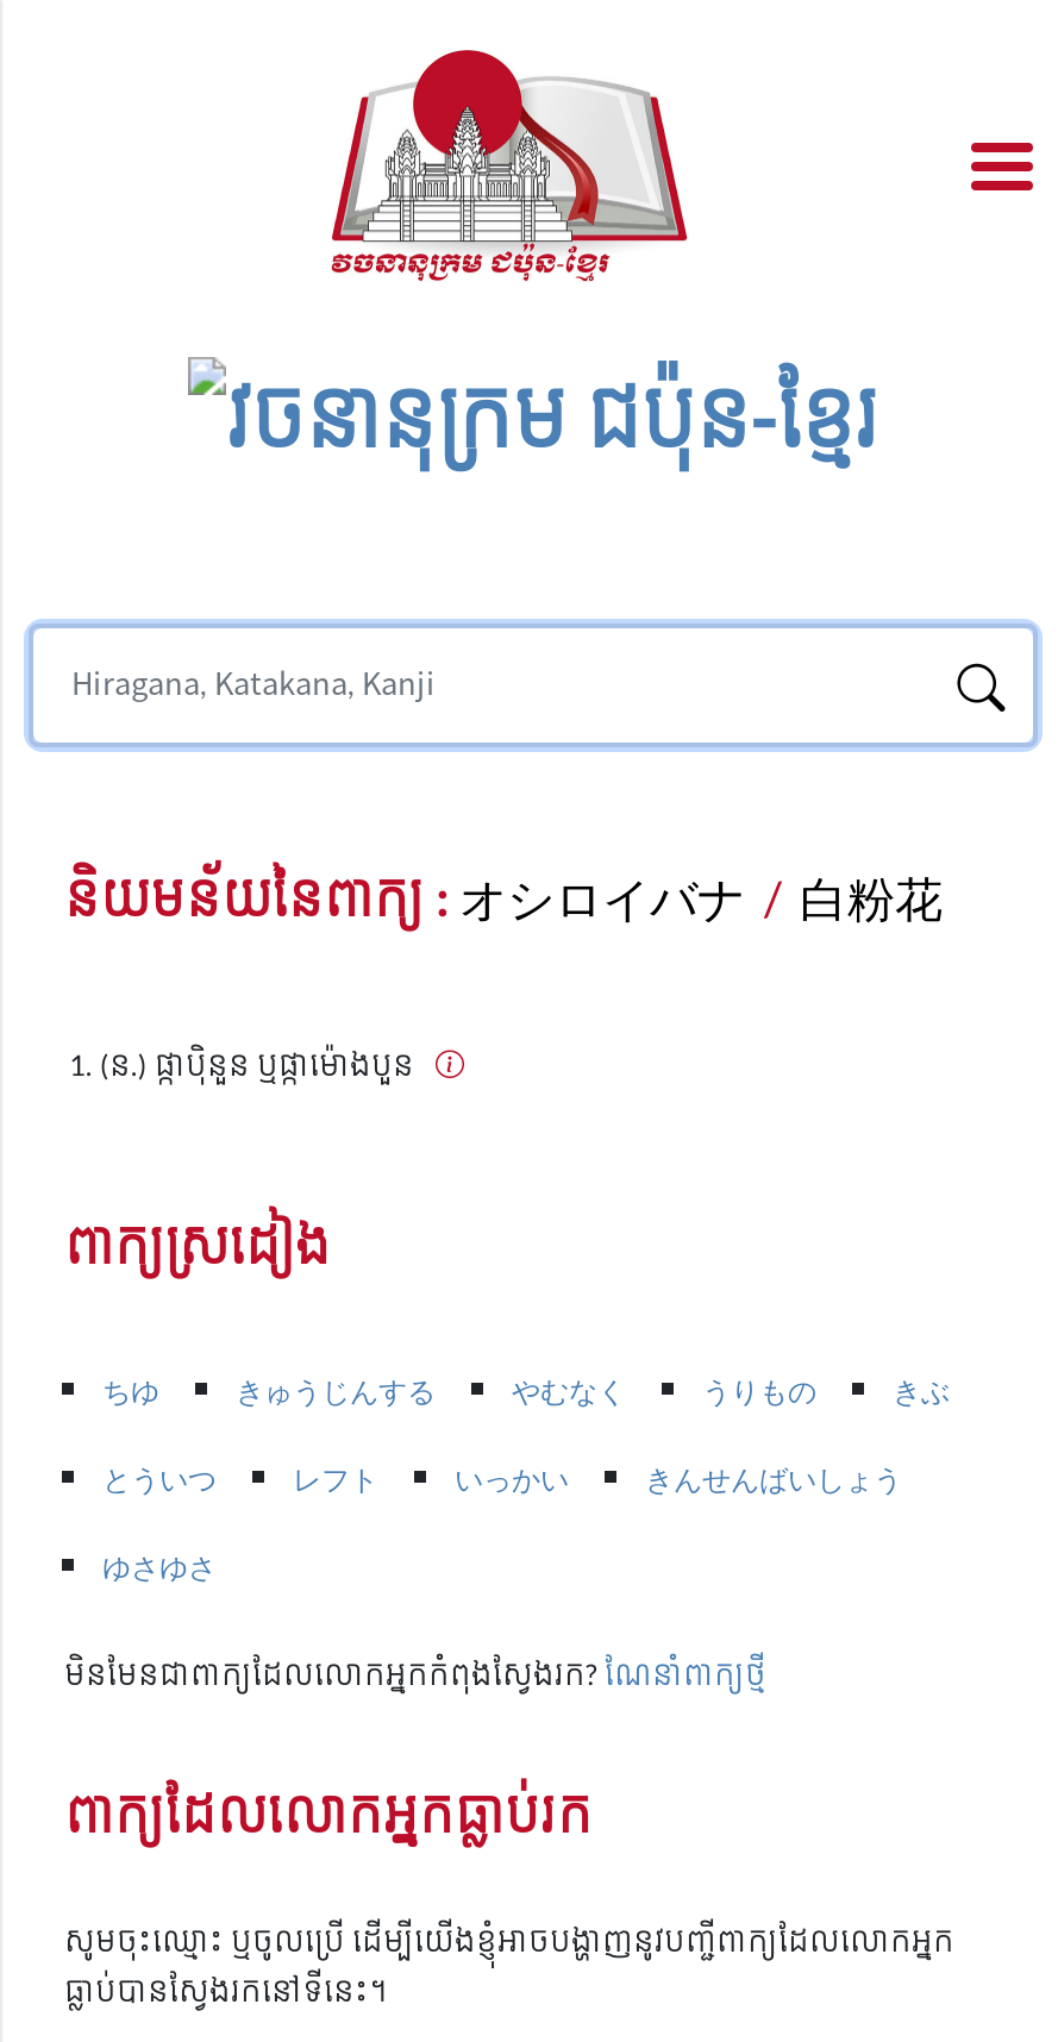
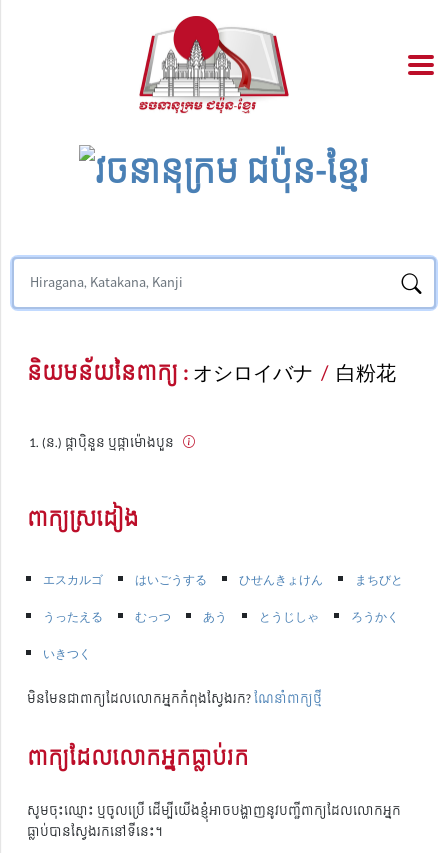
[102,1365,950,1418] ちゆ | きゅうじんする | やむなく | うりもの | きぶ -> [43,569,403,591] エスカルゴ | はいごうする | ひせんきょけん | まちびと
[102,1453,902,1506] とういつ | レフト | いっかい | きんせんばいしょう -> [43,606,399,628] うったえる | むっつ | あう | とうじしゃ | ろうかく
[102,1541,217,1594] ゆさゆさ -> [43,643,91,665] いきつく

